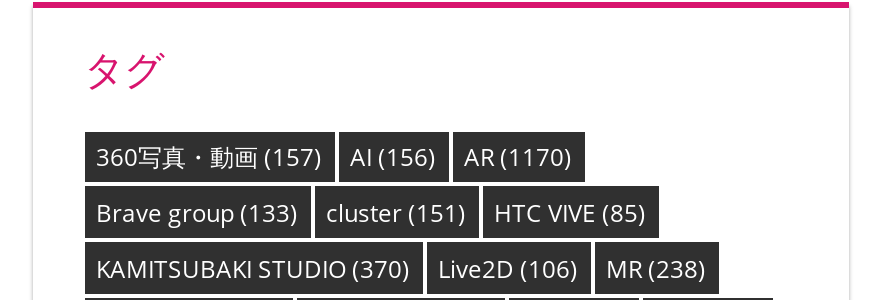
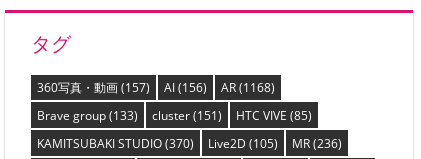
[96,140,572,174] 360写真・動画(157) AI (156) AR (1170) -> [36,79,274,96] 360写真・動画(157) AI (156) AR (1168)
[438,251,578,285] Live2D (106) -> [207,134,277,151] Live2D (105)
[606,251,706,285] MR (238) -> [291,134,341,151] MR (236)

